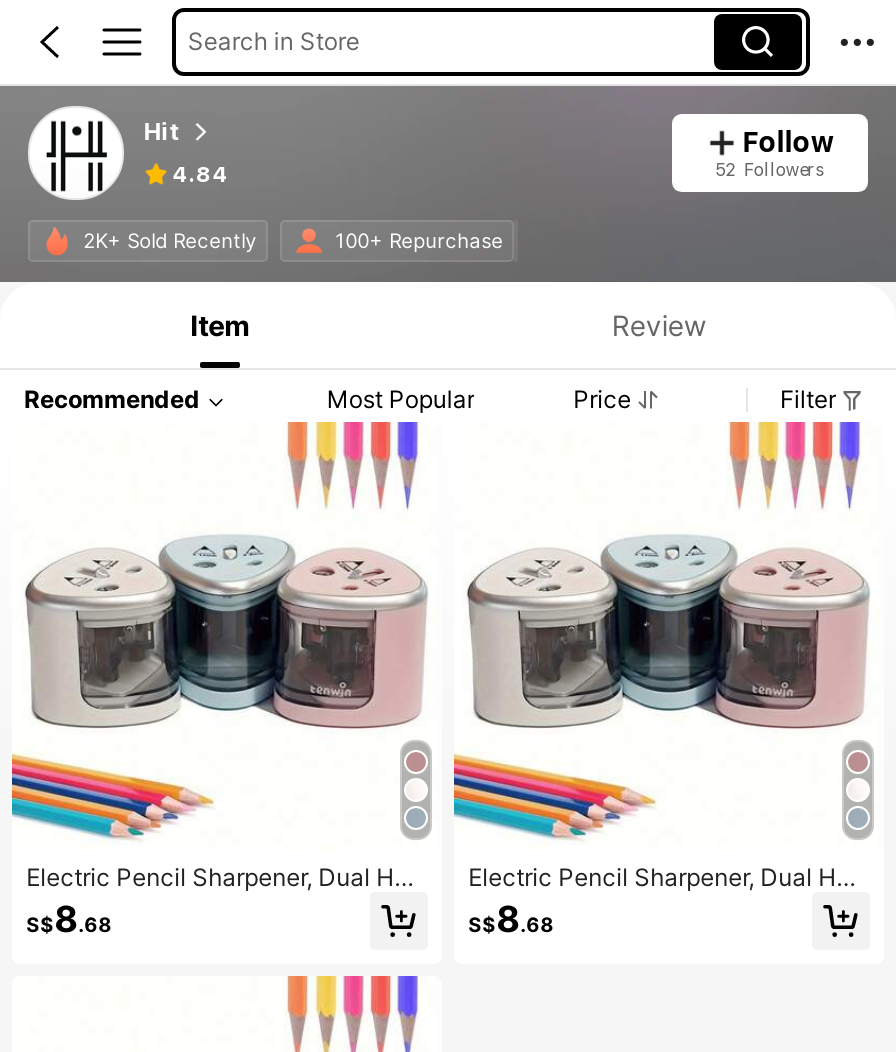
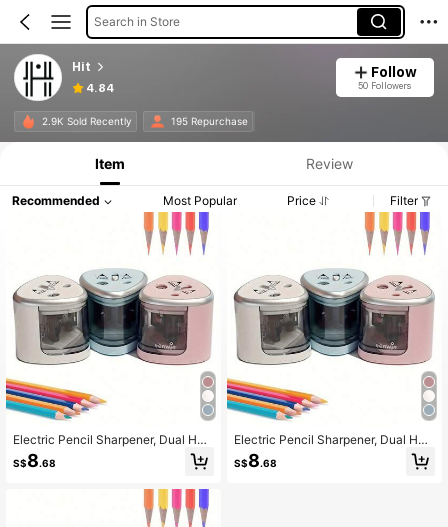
[715,158,823,180] 52 Followers -> [358,80,411,91] 50 Followers
[83,228,257,252] 2K+ Sold Recently -> [42,115,132,127] 2.9K Sold Recently
[335,228,503,252] 100+ Repurchase -> [171,115,248,127] 195 Repurchase

